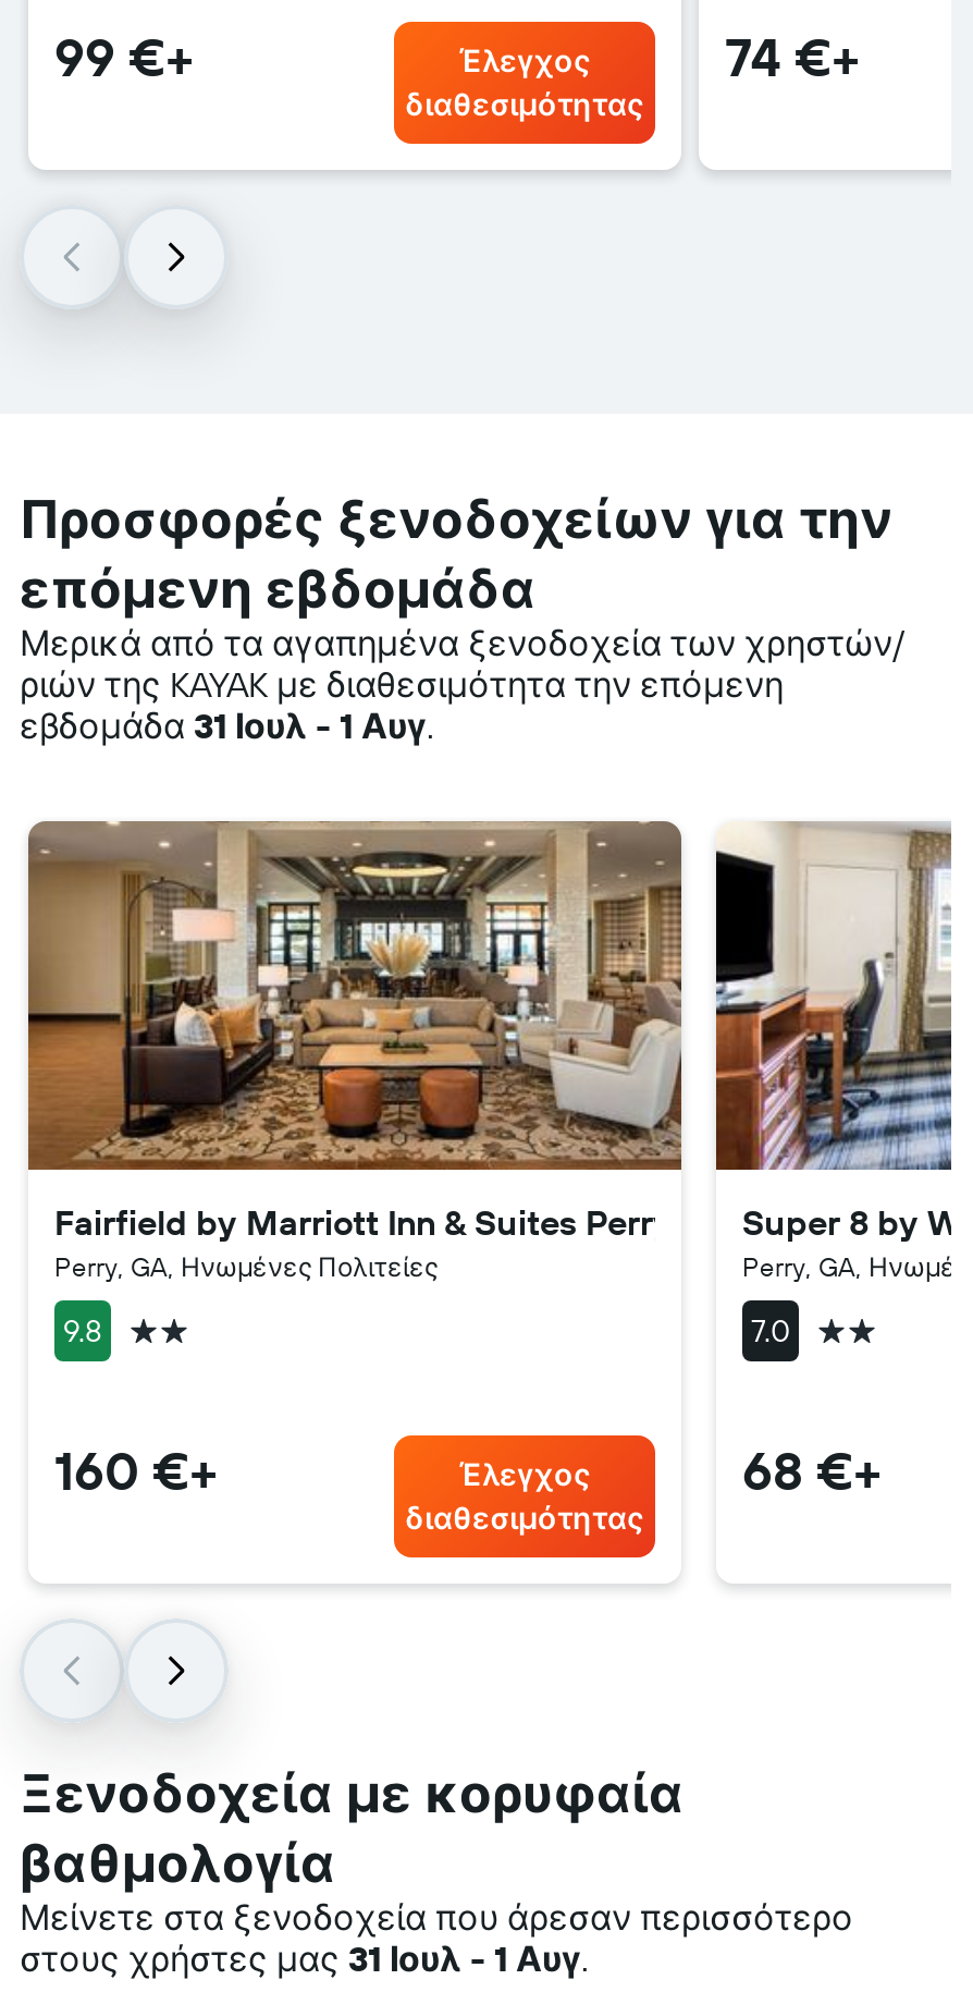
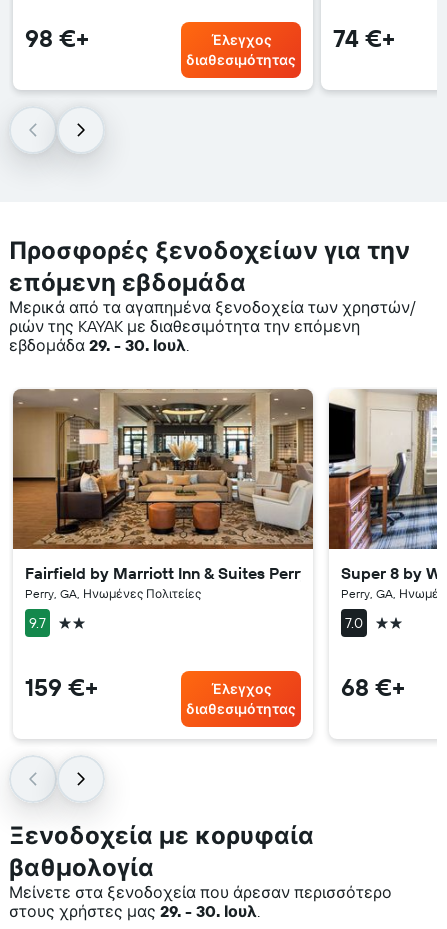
[54,24,194,89] 99 €+ -> [25,23,89,53] 98 €+
[20,704,433,747] εβδομάδα 31 Ιουλ - 1 Αυγ. -> [9,335,189,355] εβδομάδα 29. - 30. Ιουλ.
[63,1311,102,1351] 9.8 -> [29,614,46,632] 9.7
[54,1438,218,1503] 160 €+ -> [25,672,98,702] 159 €+
[20,1936,588,1980] στους χρήστες μας 31 Ιουλ - 1 Αυγ. -> [9,901,260,921] στους χρήστες μας 29. - 30. Ιουλ.

